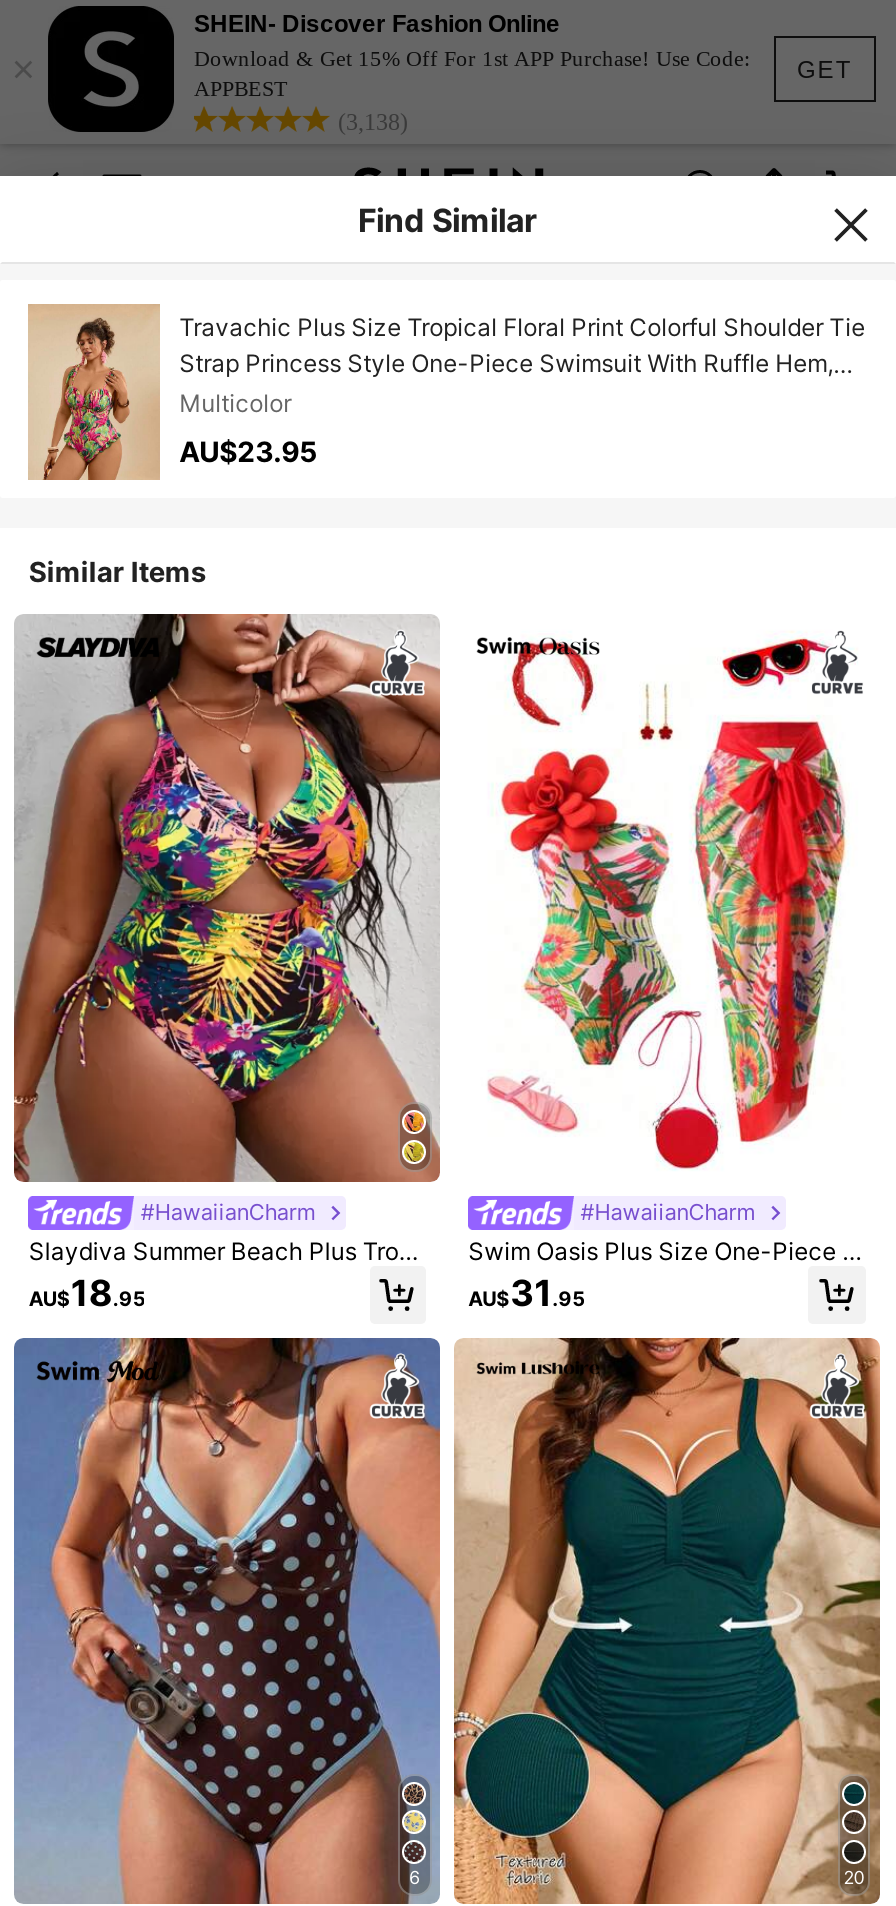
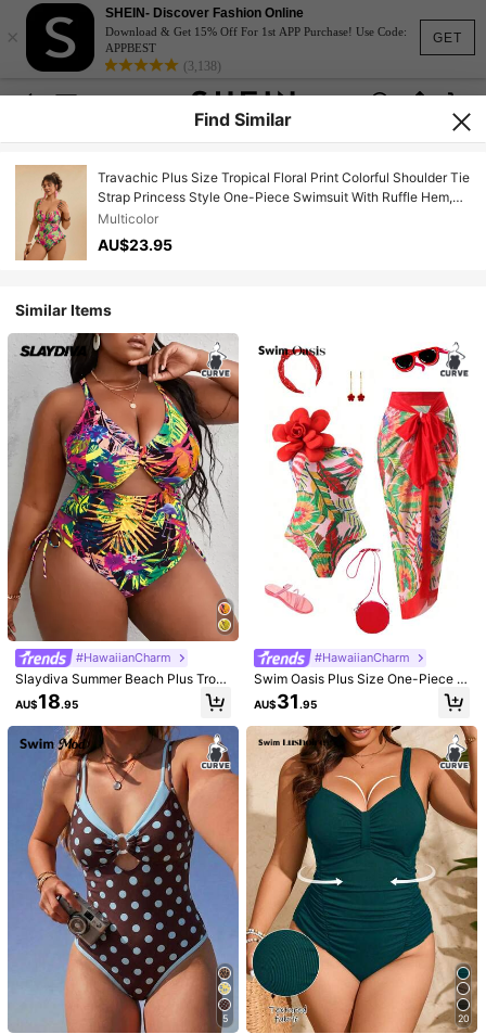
[409,1866,421,1888] 6 -> [222,1012,228,1024] 5

